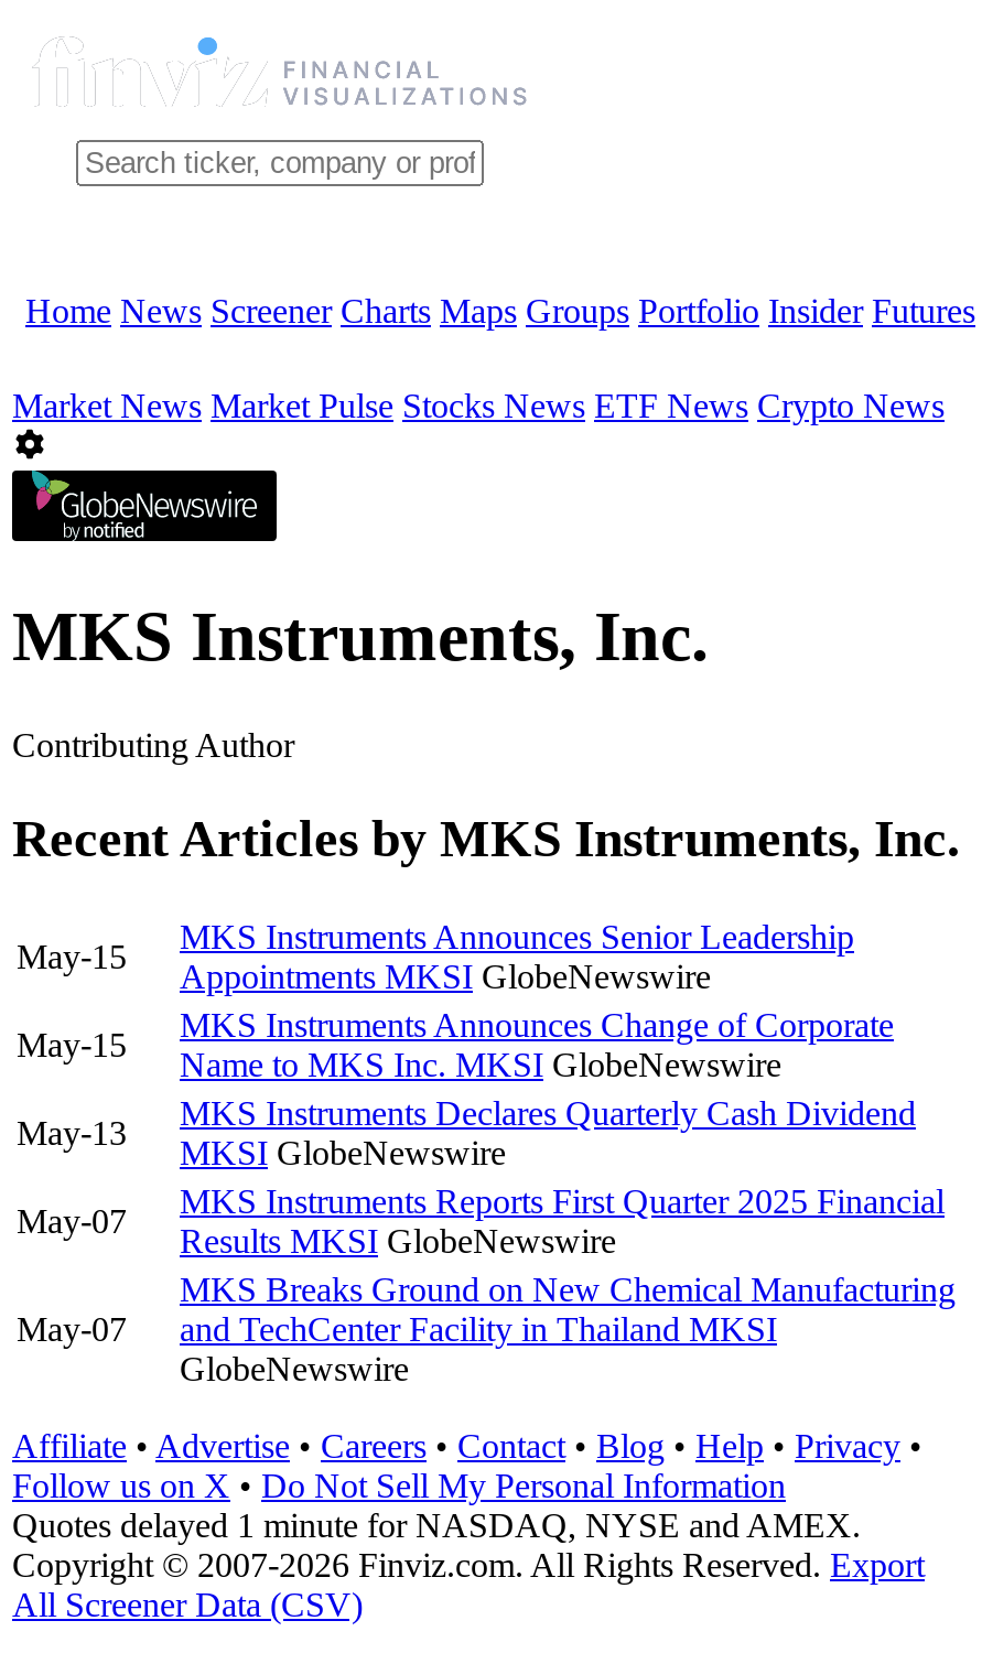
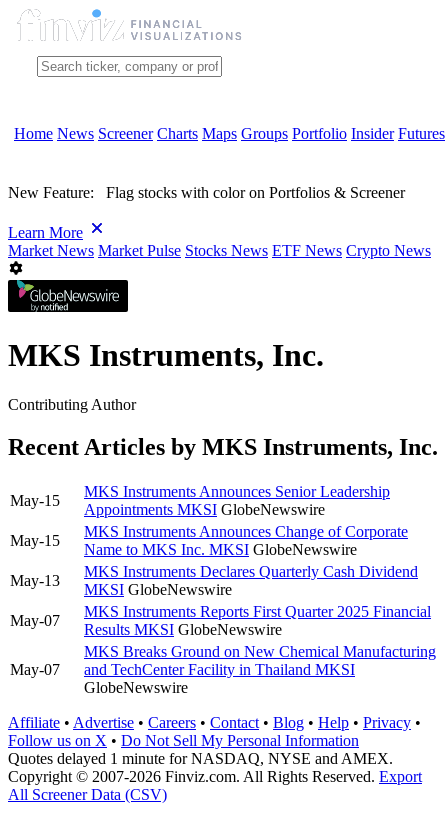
none -> [8,184,405,241] New Feature: Flag stocks with color on Portfolios & Screener | Learn More

